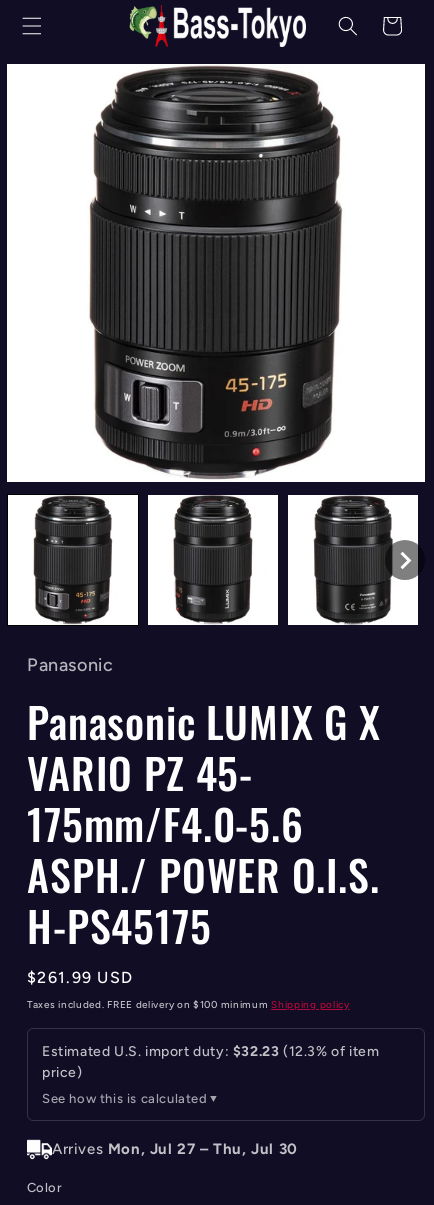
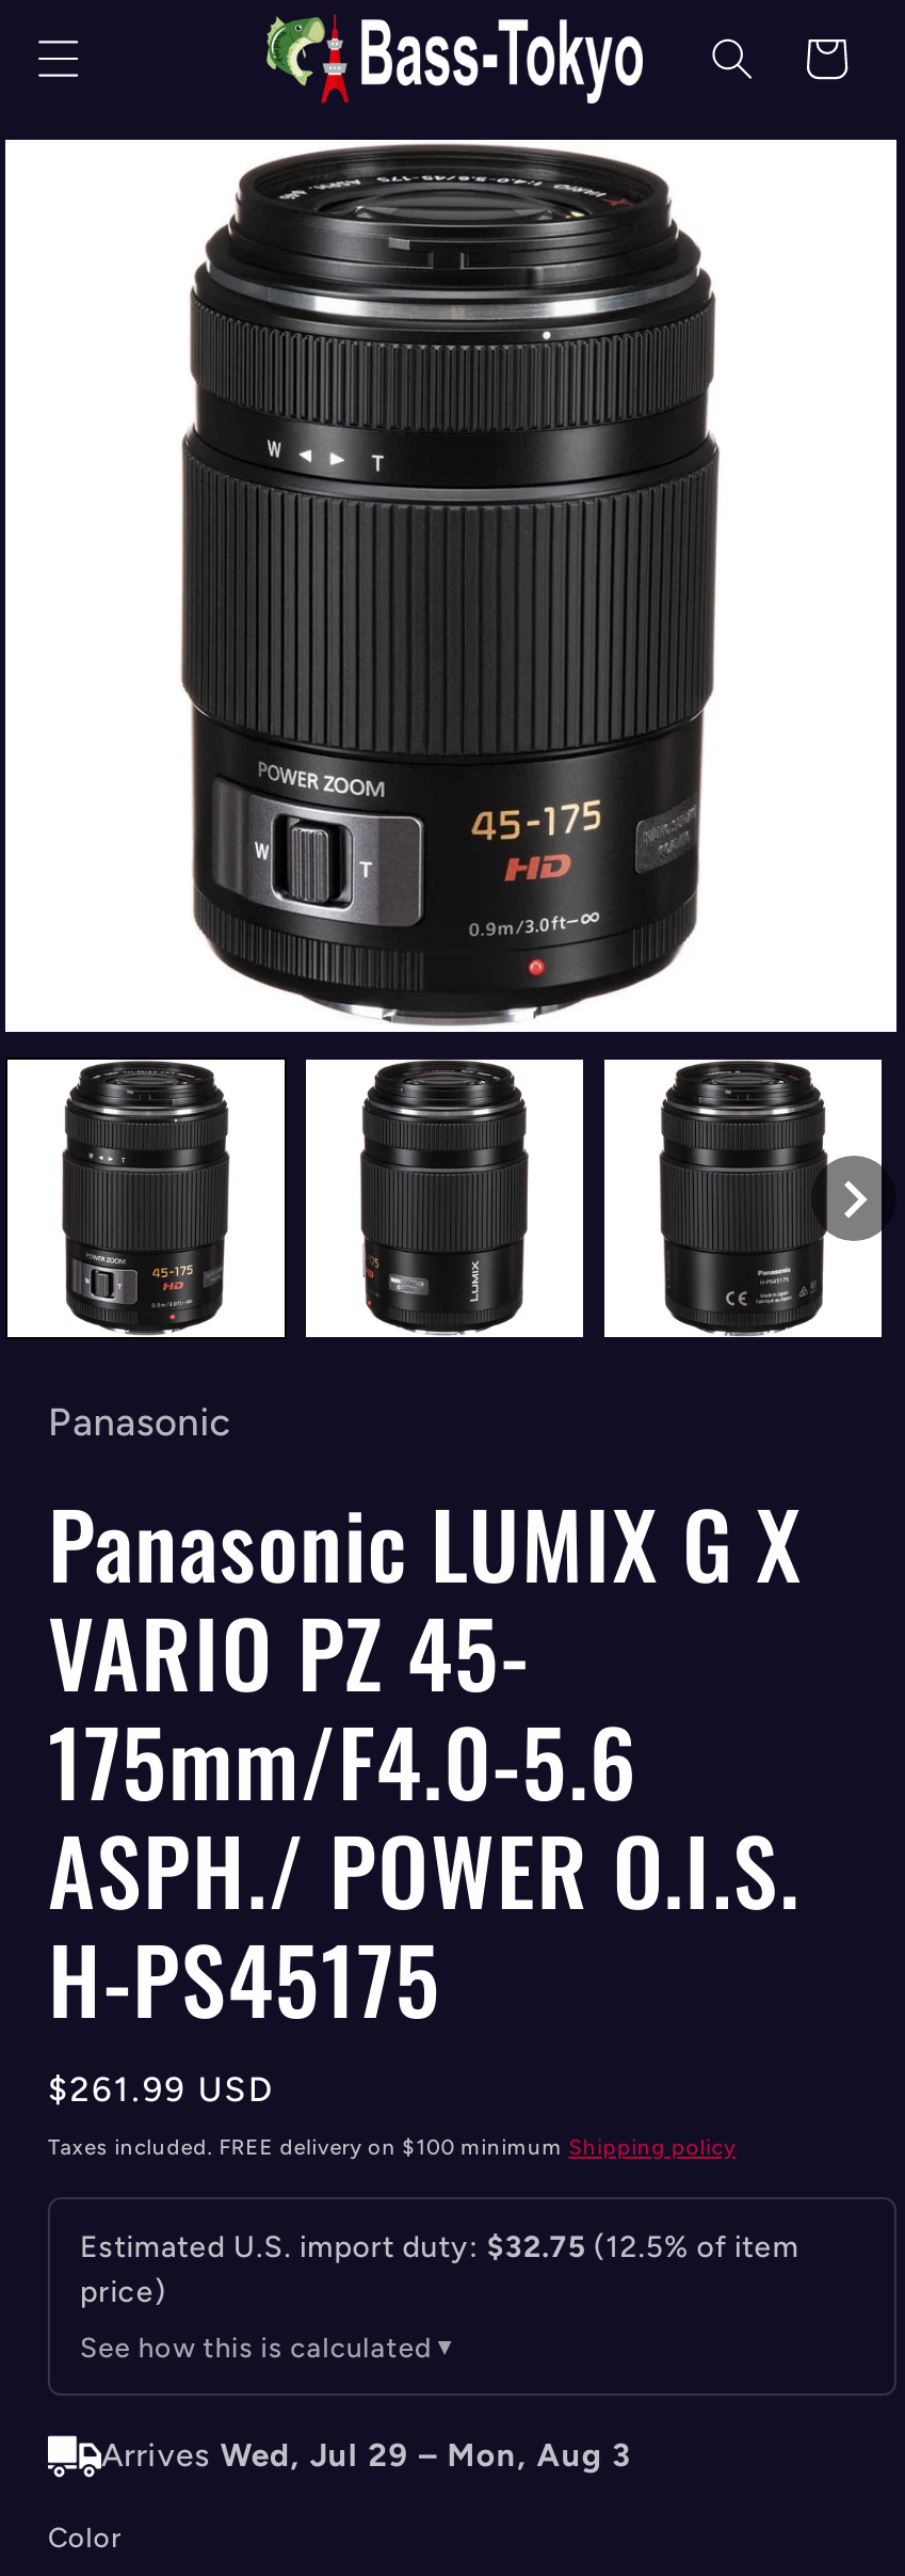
[42,1043,379,1060] Estimated U.S. import duty: $32.23 (12.3% of item -> [80,2230,799,2266] Estimated U.S. import duty: $32.75 (12.5% of item
[52,1140,298,1158] Arrives Mon, Jul 27 – Thu, Jul 30 -> [101,2437,630,2475] Arrives Wed, Jul 29 – Mon, Aug 3

